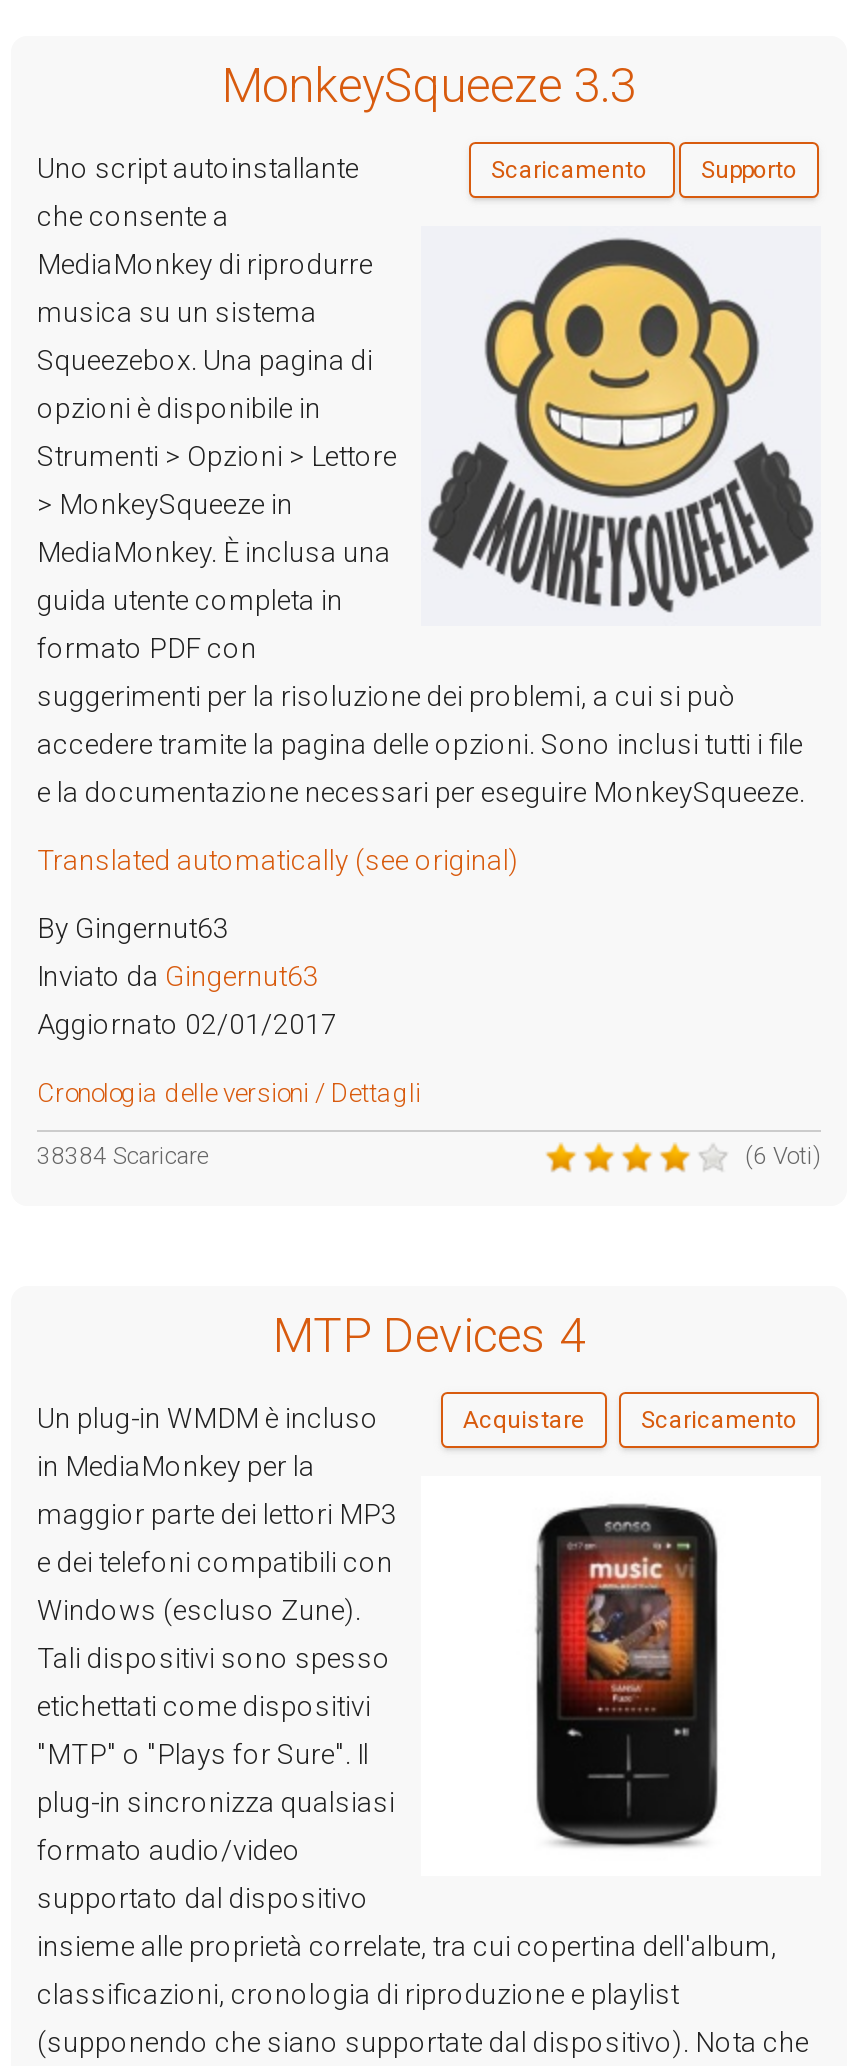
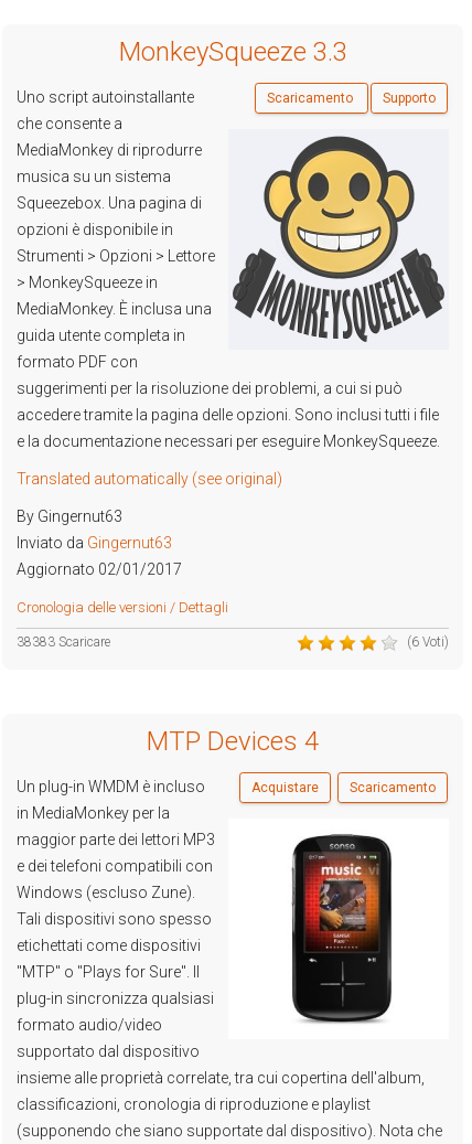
[37,1142,207,1170] 38384 Scaricare -> [17,634,110,650] 38383 Scaricare

